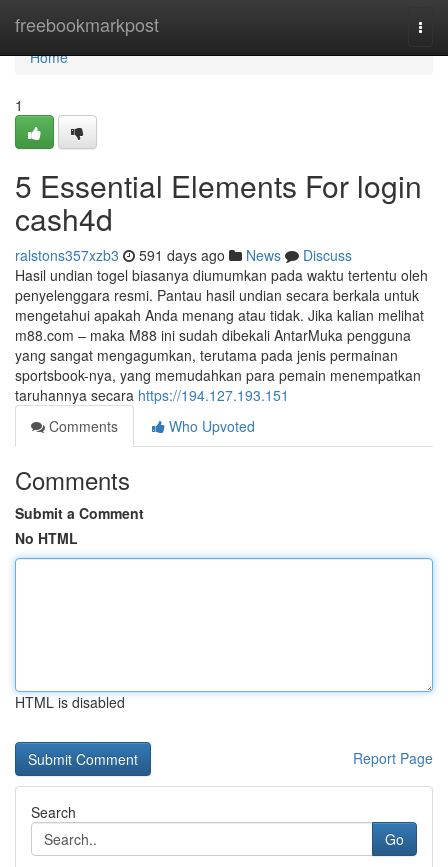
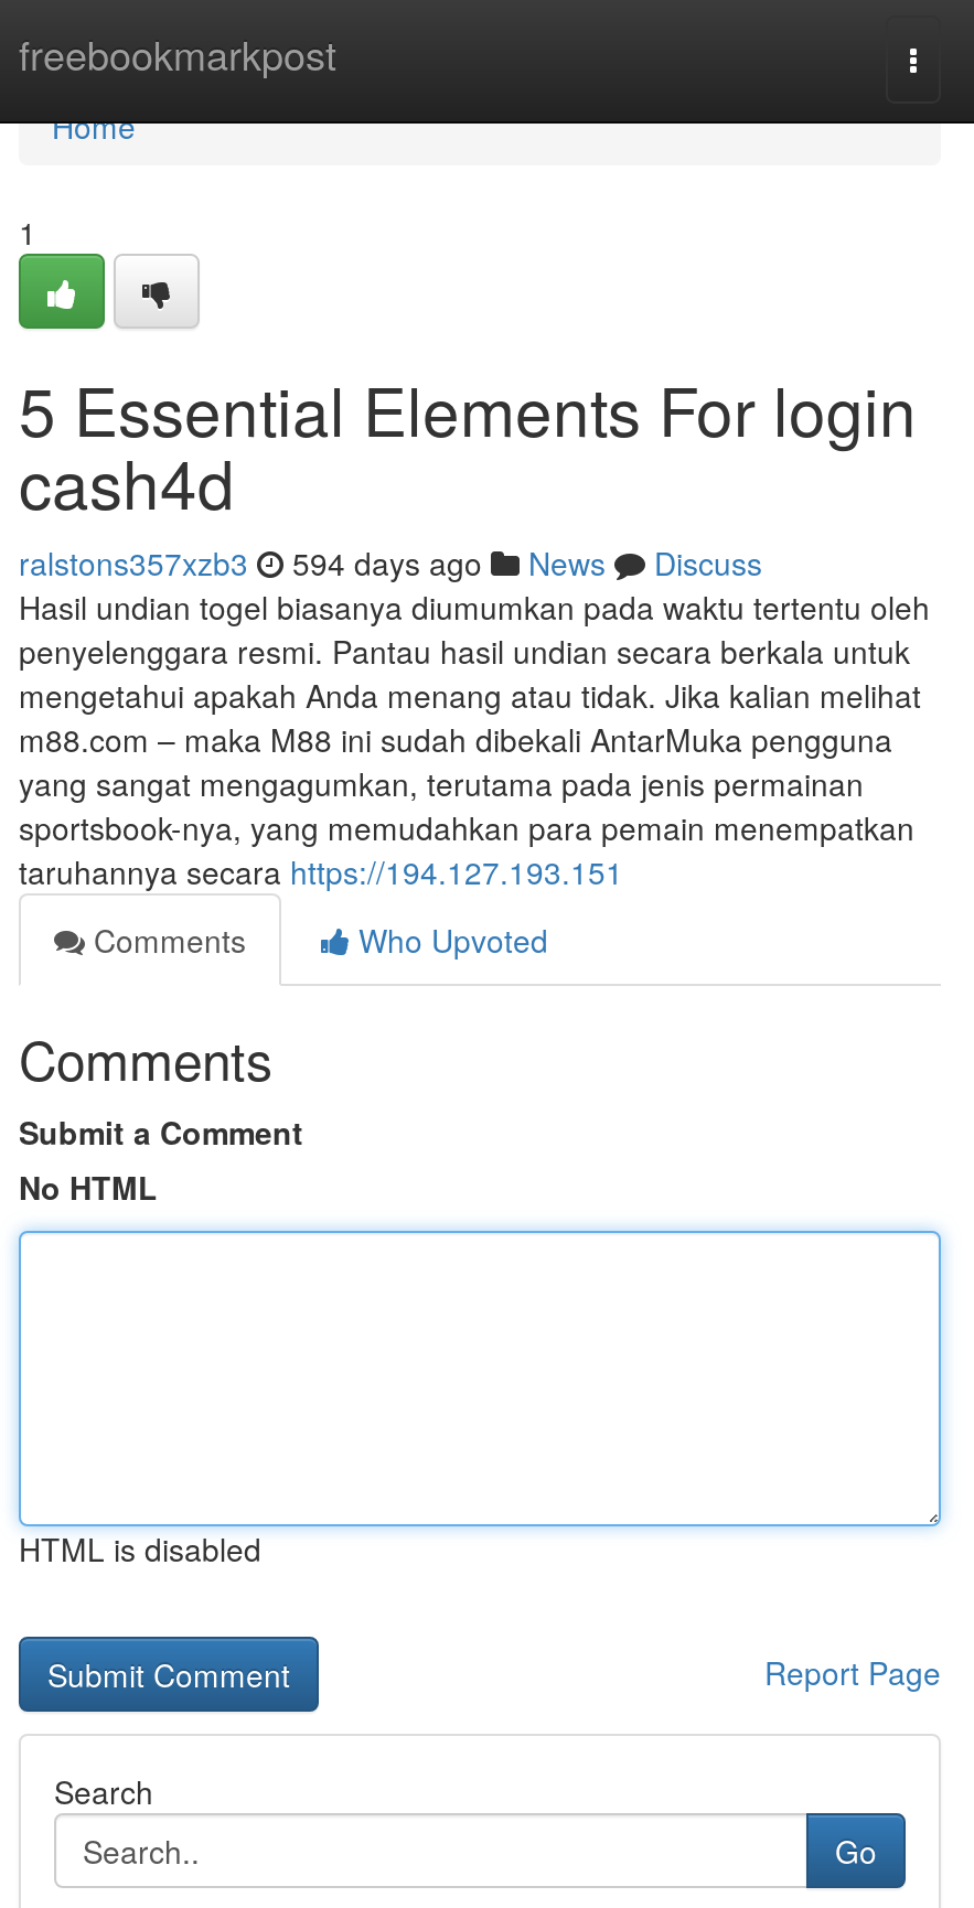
[15,245,352,265] ralstons357xzb3 591 days ago News Discuss -> [19,540,762,585] ralstons357xzb3 594 days ago News Discuss

